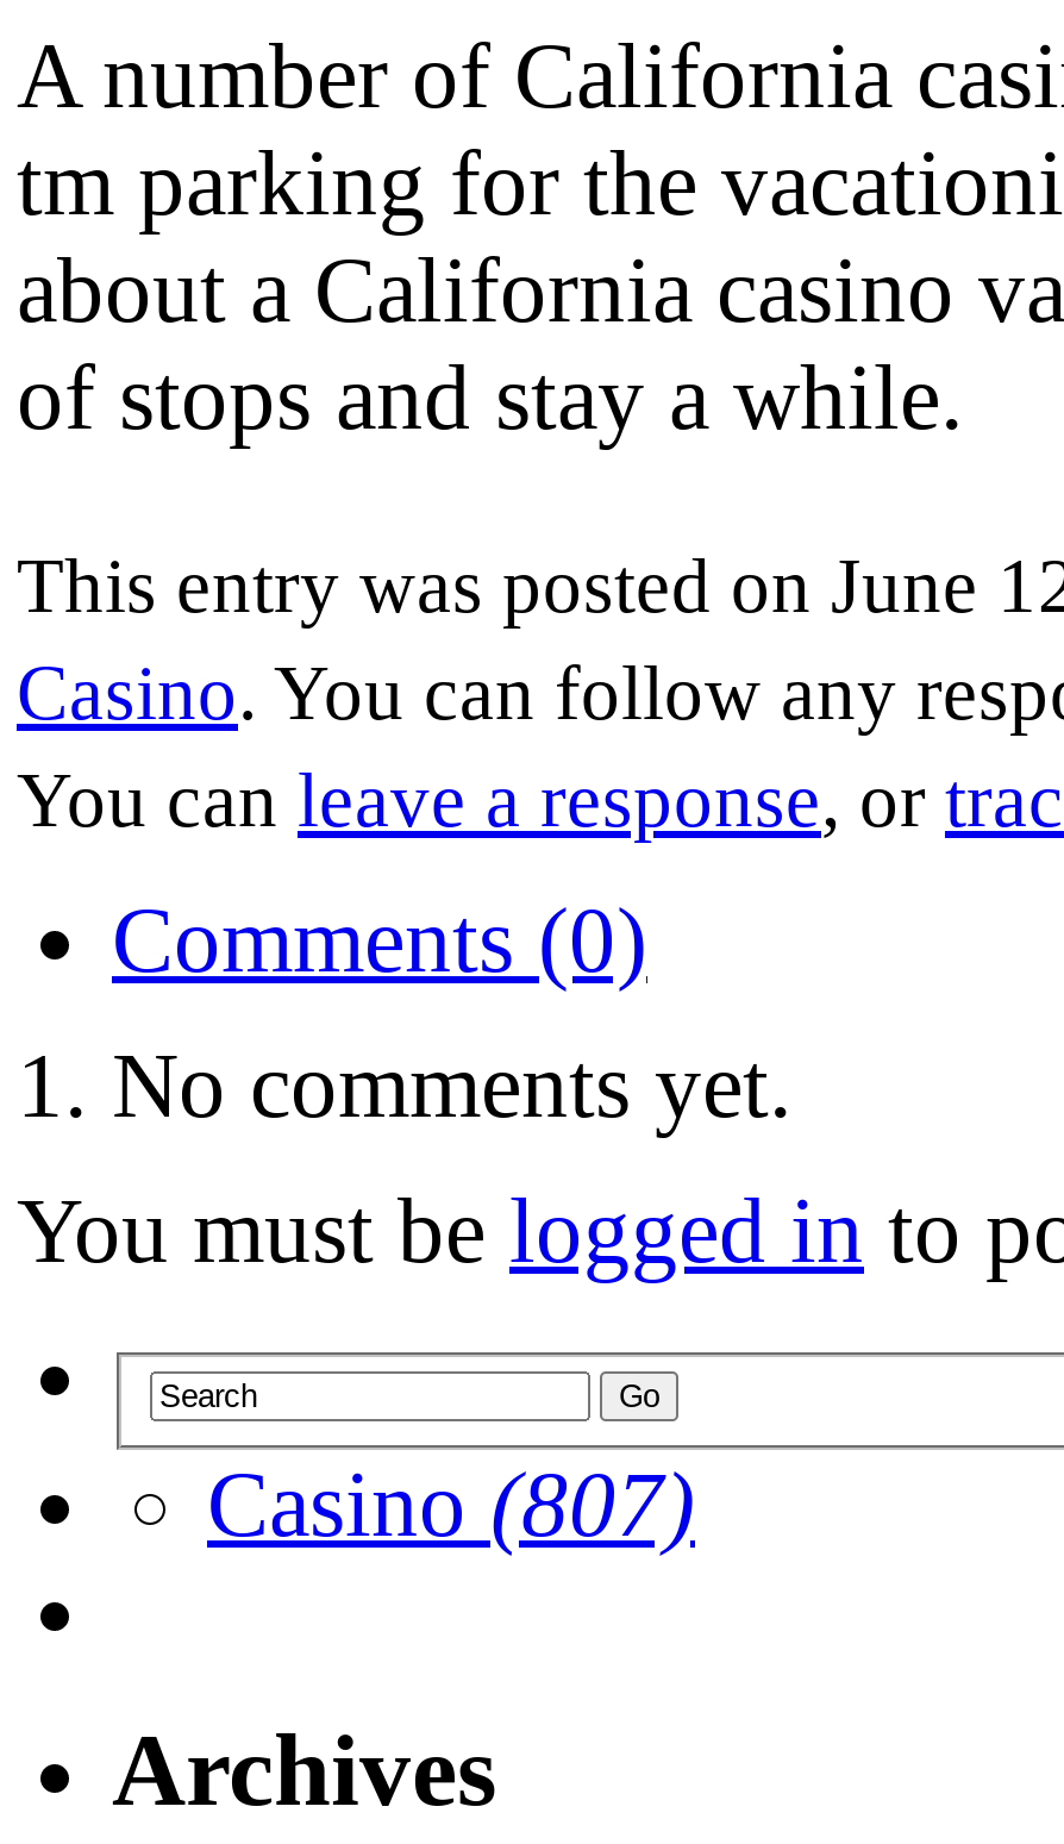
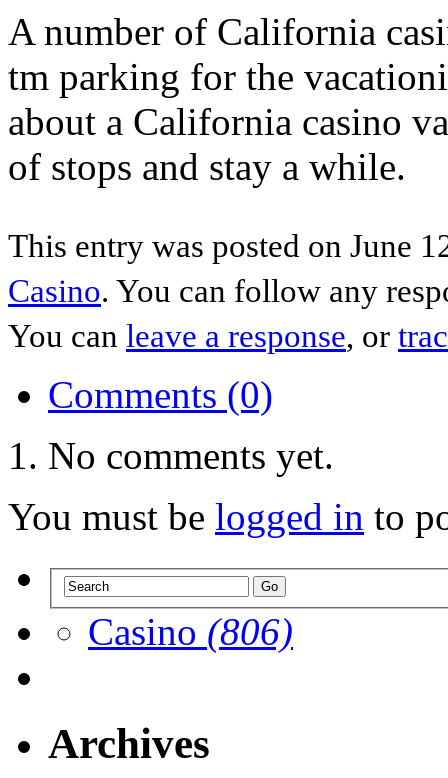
[207,1452,695,1554] Casino (807) -> [88,610,293,653] Casino (806)

